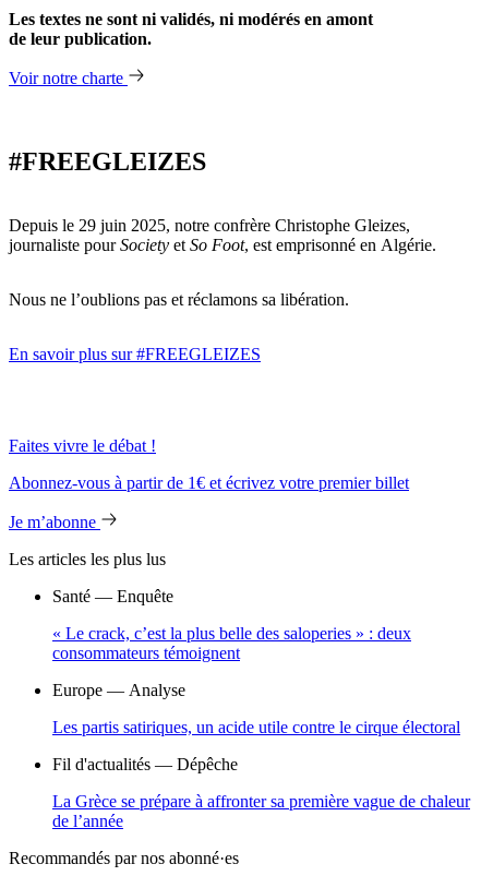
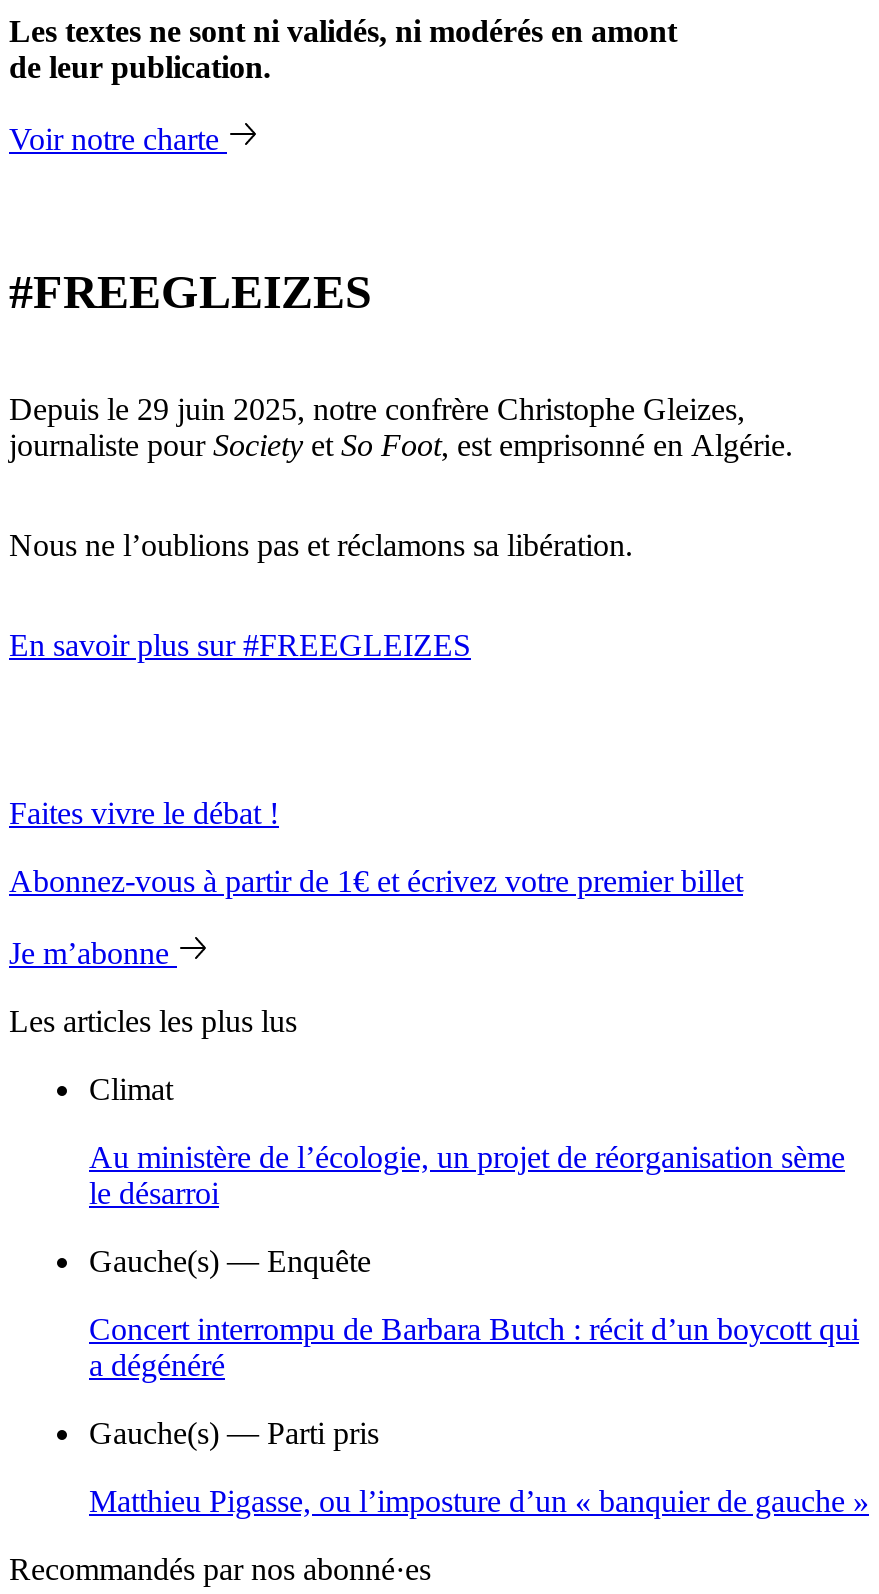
[52,587,173,605] Santé — Enquête -> [89,1072,173,1106] Climat
[52,624,411,662] « Le crack, c’est la plus belle des saloperies » : deux | consommateurs témoignent -> [89,1140,845,1210] Au ministère de l’écologie, un projet de réorganisation sème | le désarroi
[52,681,185,699] Europe — Analyse -> [89,1244,371,1278] Gauche(s) — Enquête
[52,718,460,736] Les partis satiriques, un acide utile contre le cirque électoral -> [89,1312,859,1382] Concert interrompu de Barbara Butch : récit d’un boycott qui | a dégénéré
[52,755,238,773] Fil d'actualités — Dépêche -> [89,1416,379,1450] Gauche(s) — Parti pris
[52,792,470,830] La Grèce se prépare à affronter sa première vague de chaleur | de l’année -> [89,1484,869,1518] Matthieu Pigasse, ou l’imposture d’un « banquier de gauche »

